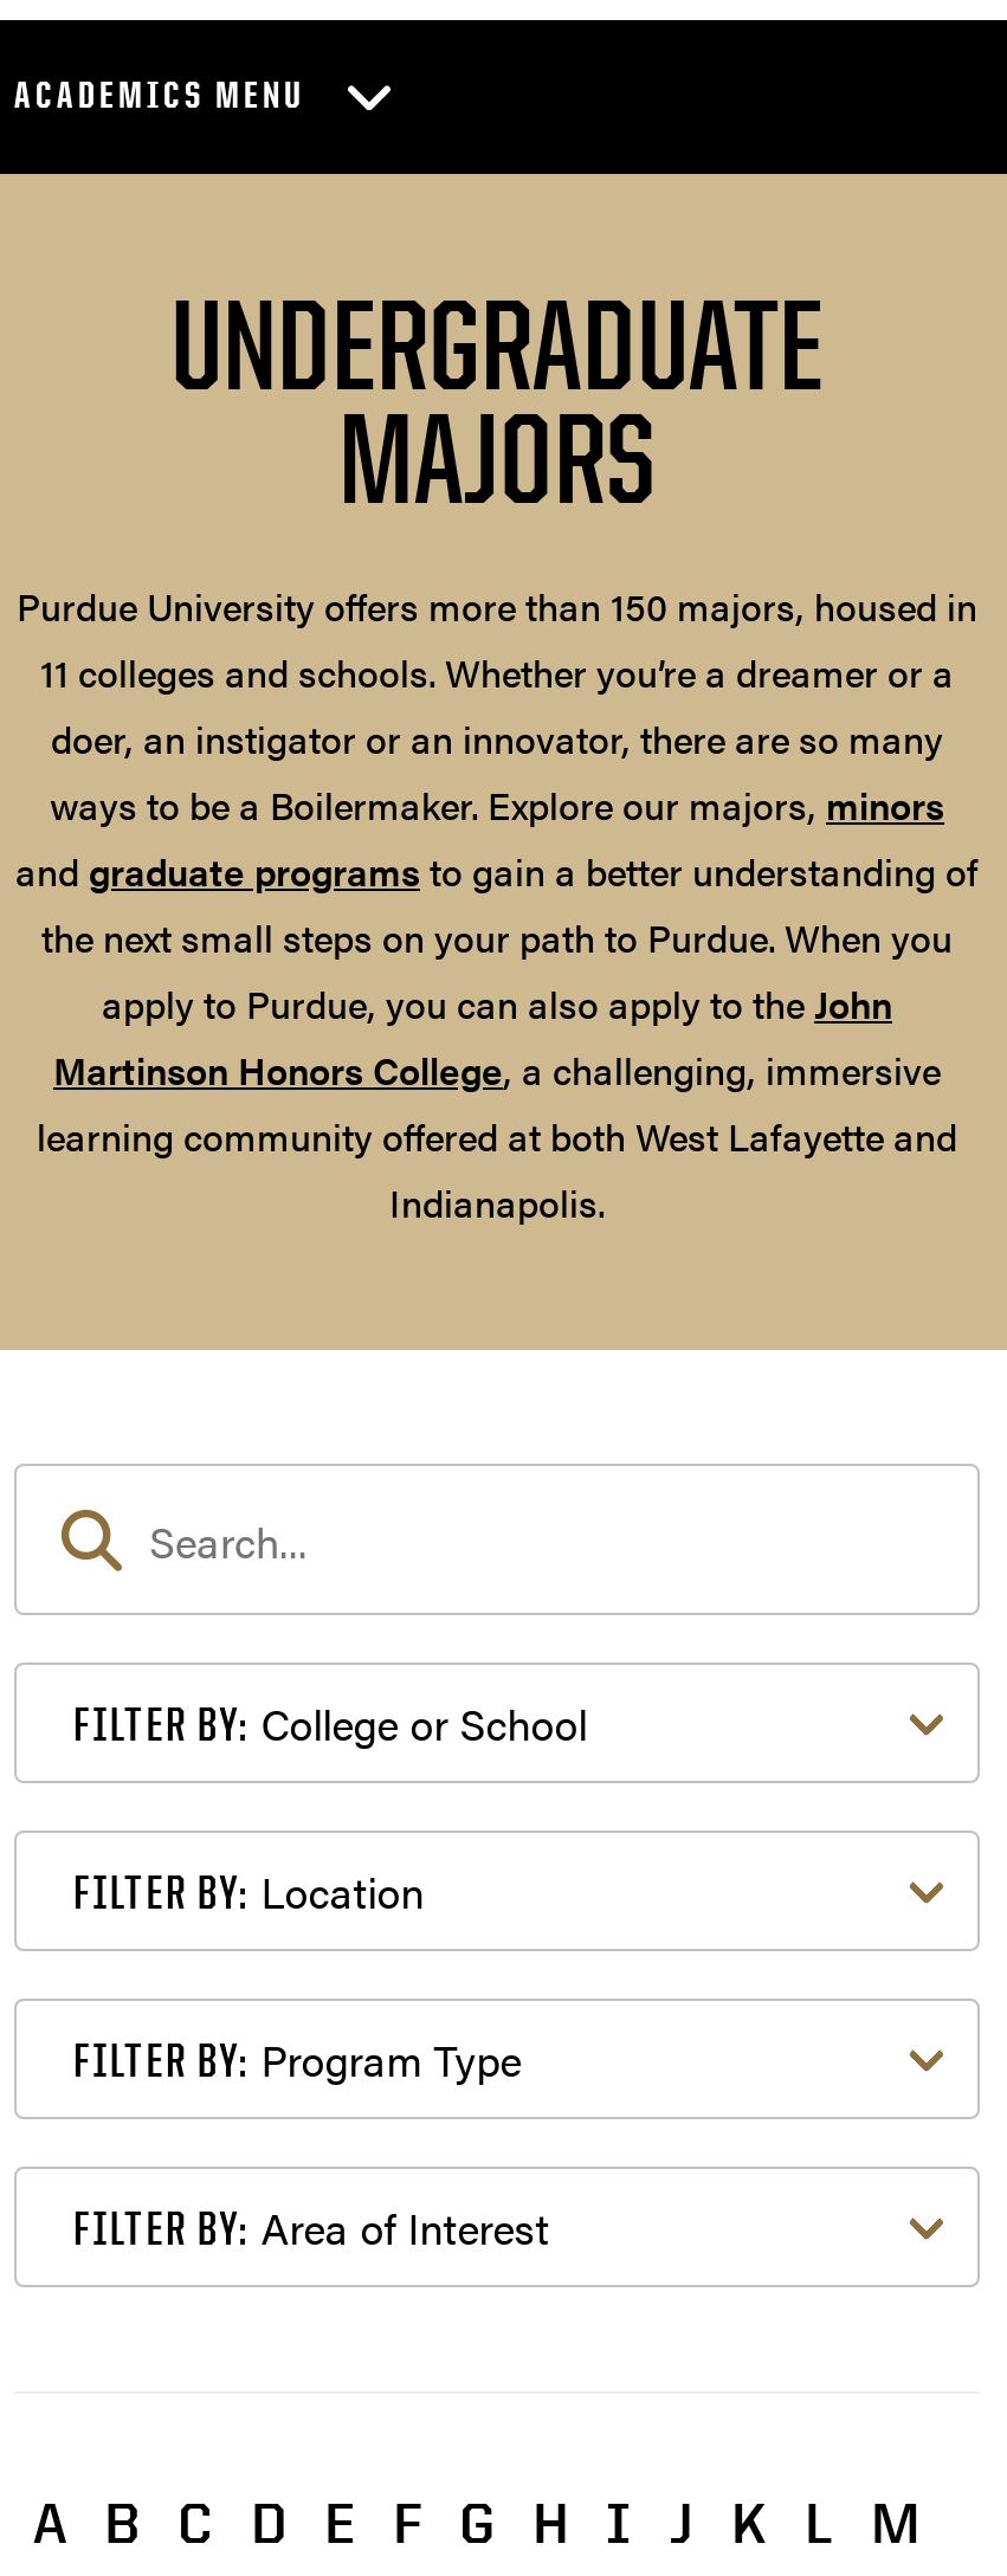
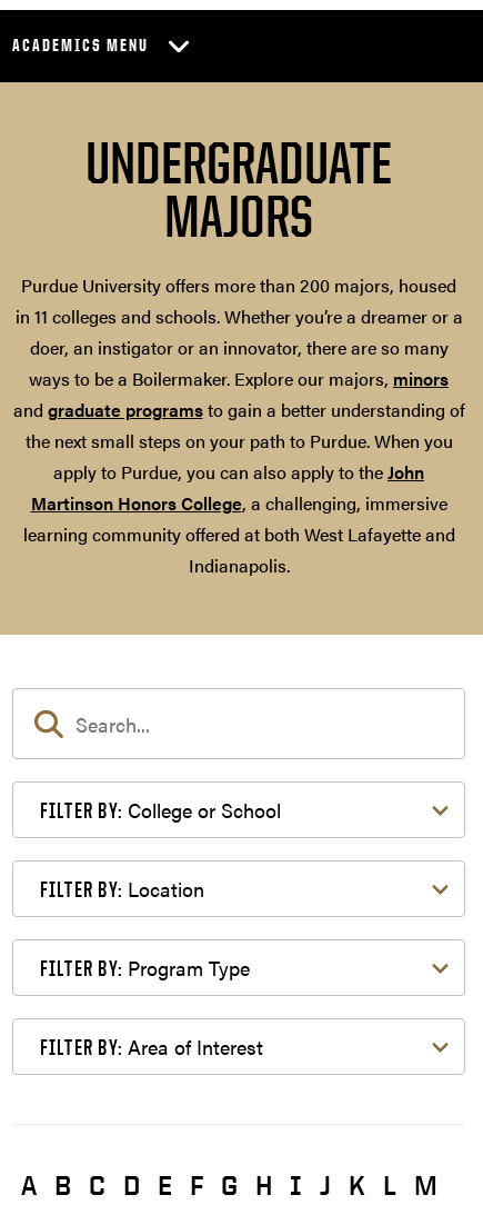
[17,579,977,700] Purdue University offers more than 150 majors, housed in | 11 colleges and schools. Whether you’re a dreamer or a -> [15,273,462,329] Purdue University offers more than 200 majors, housed | in 11 colleges and schools. Whether you’re a dreamer or a

